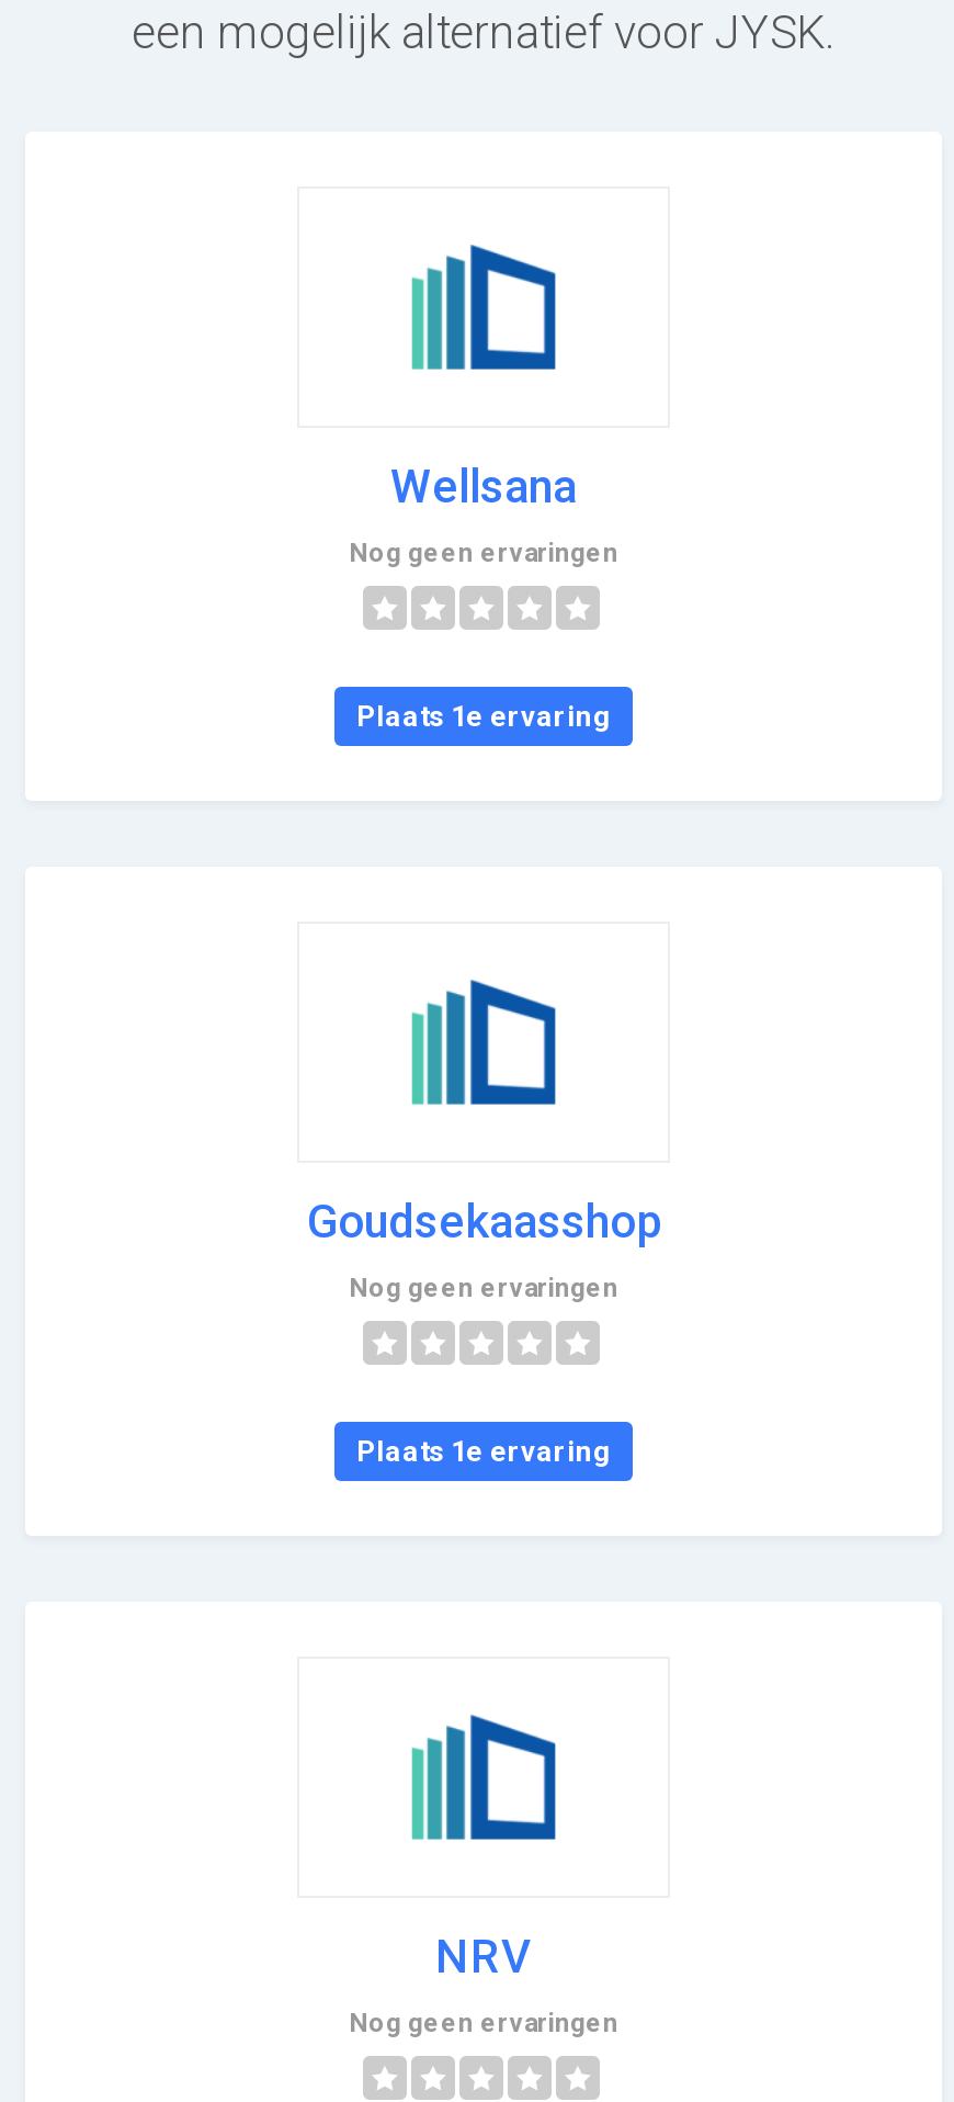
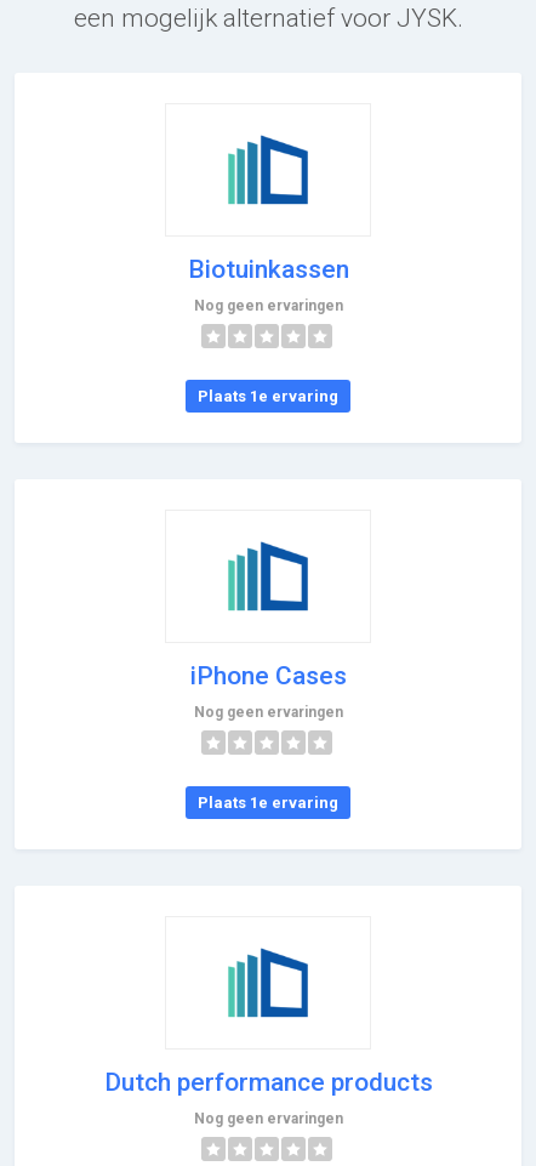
[390,461,577,513] Wellsana -> [187,255,349,284] Biotuinkassen
[307,1196,660,1248] Goudsekaasshop -> [190,661,346,690] iPhone Cases
[435,1931,532,1984] NRV -> [104,1068,432,1097] Dutch performance products

